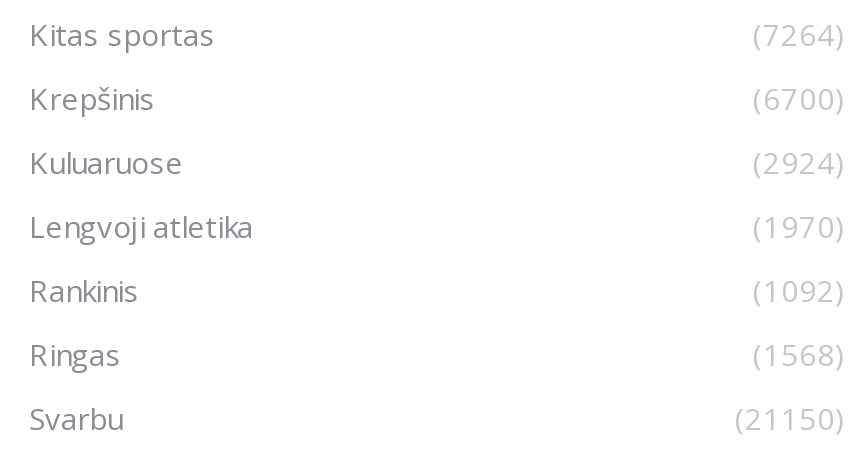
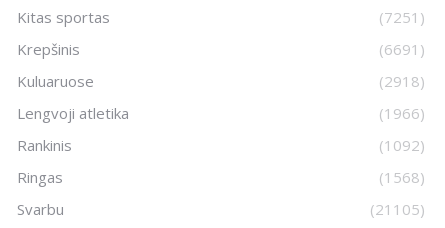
[753,14,845,54] (7264) -> [379,7,425,27] (7251)
[753,78,845,118] (6700) -> [379,39,425,59] (6691)
[753,142,845,182] (2924) -> [379,71,425,91] (2918)
[753,206,845,246] (1970) -> [379,103,425,123] (1966)
[735,398,845,438] (21150) -> [370,199,425,219] (21105)

